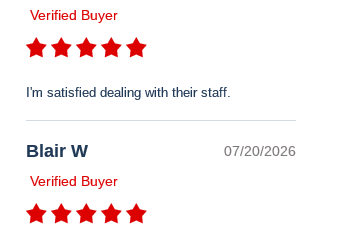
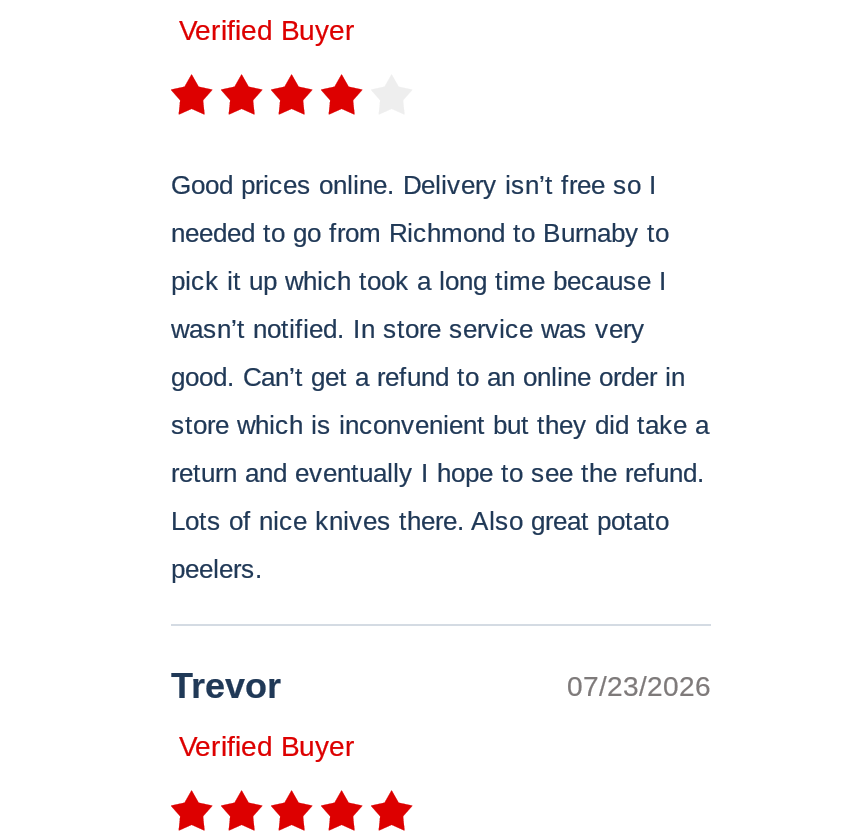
[26,85,296,161] I'm satisfied dealing with their staff. | Blair W | 07/20/2026 -> [171,170,711,706] Good prices online. Delivery isn’t free so I | needed to go from Richmond to Burnaby to | pick it up which took a long time because I | wasn’t notified. In store service was very | good. Can’t get a refund to an online order in | store which is inconvenient but they did take a | return and eventually I hope to see the refund. | Lots of nice knives there. Also great potato | peelers. | Trevor | 07/23/2026

